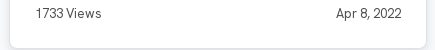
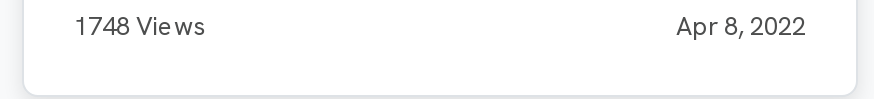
[35,5,102,22] 1733 Views -> [74,9,208,43] 1748 Views

